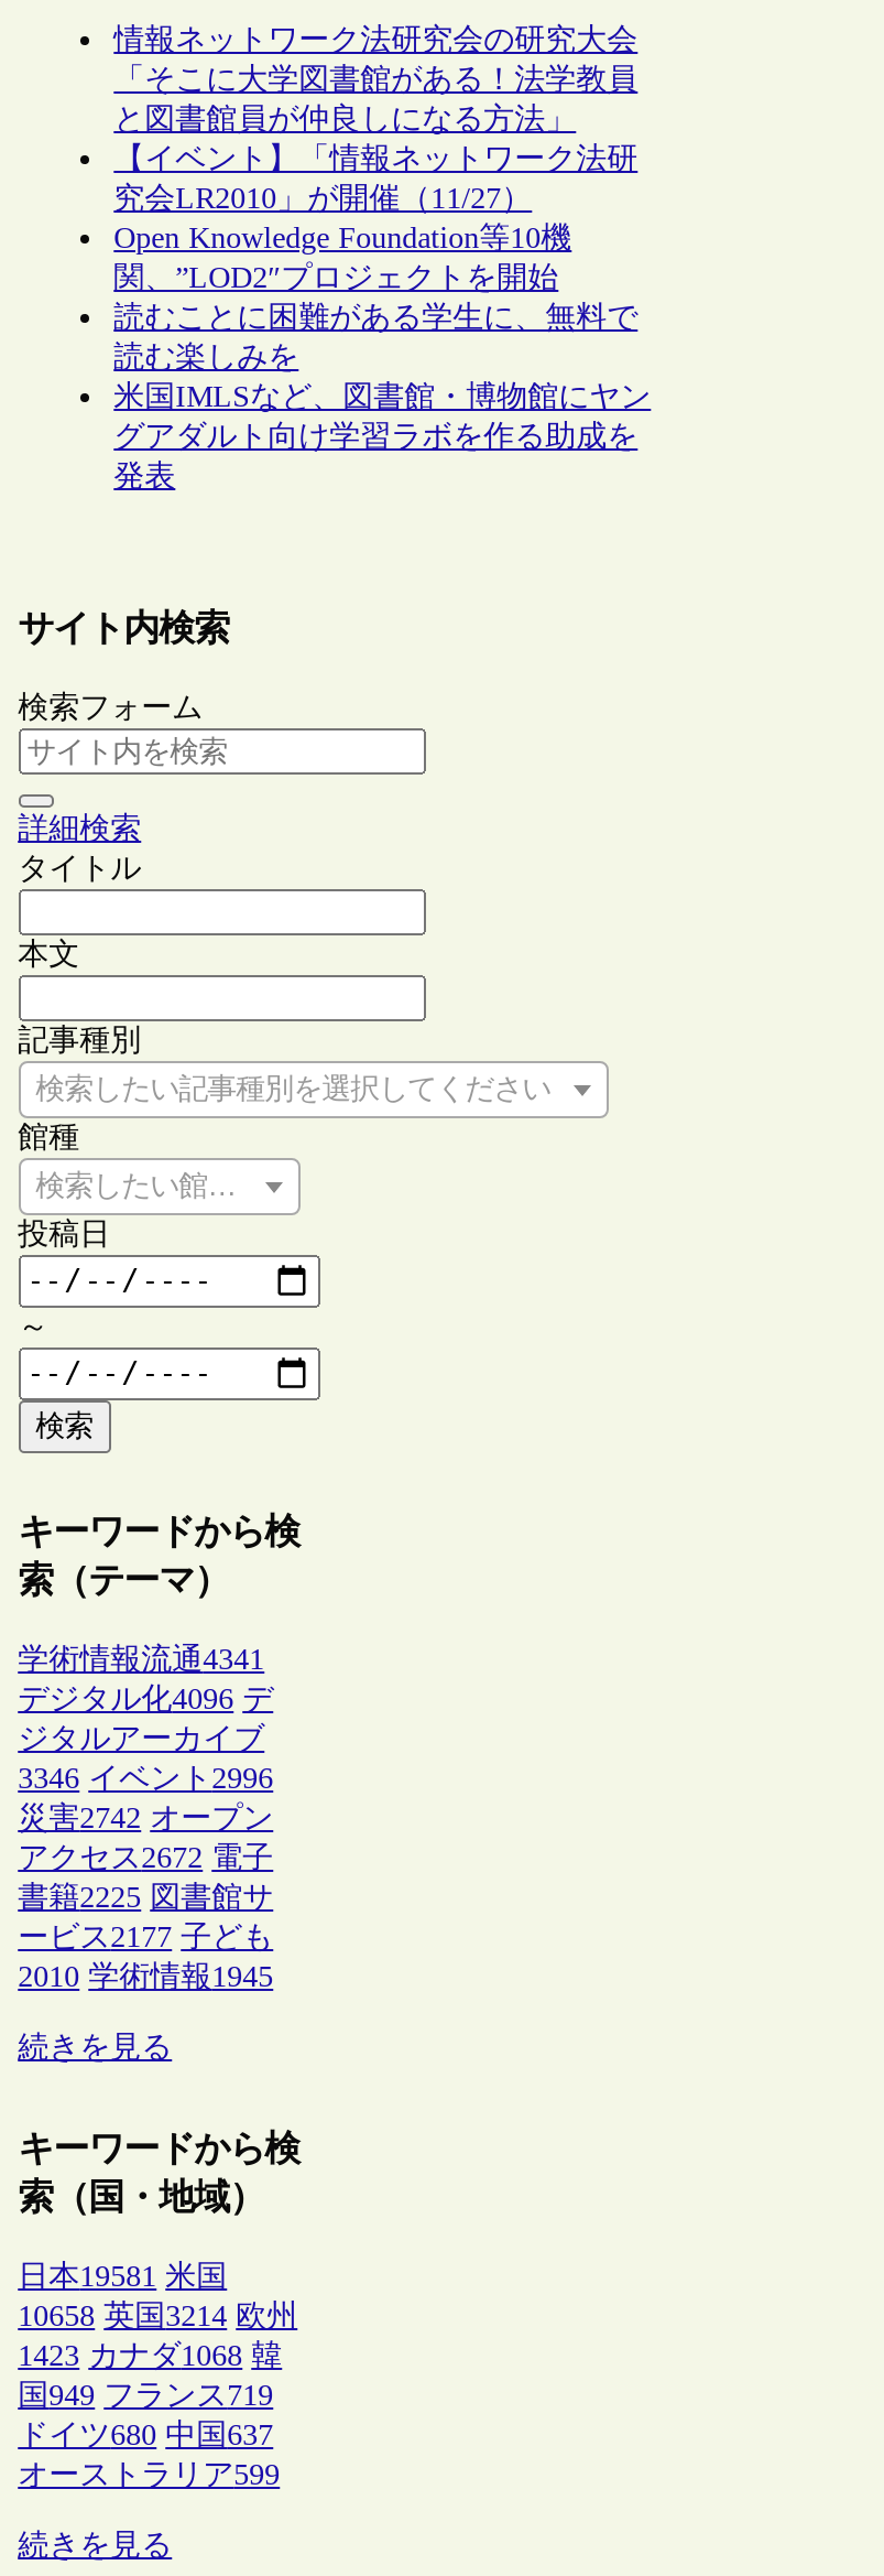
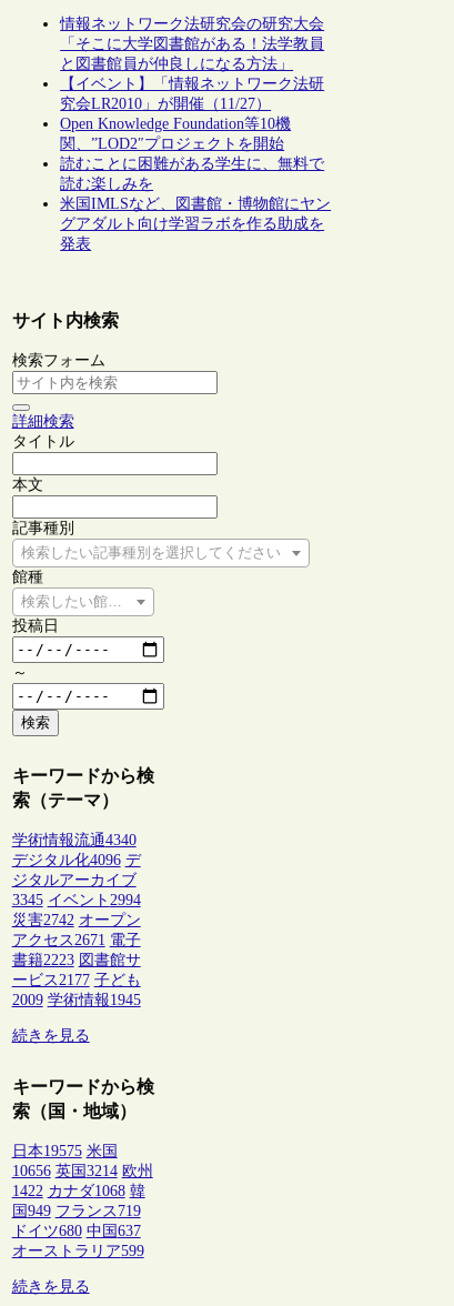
[18,1644,264,1677] 学術情報流通4341 -> [12,832,136,849] 学術情報流通4340
[18,1763,273,1796] 3346 イベント2996 -> [12,892,141,909] 3345 イベント2994
[18,1842,273,1875] アクセス2672 電子 -> [12,932,141,949] アクセス2671 電子
[18,1882,273,1915] 書籍2225 図書館サ -> [12,952,141,969] 書籍2223 図書館サ
[18,1961,273,1994] 2010 学術情報1945 -> [12,992,141,1009] 2009 学術情報1945
[18,2260,227,2293] 日本19581 米国 -> [12,1143,117,1159] 日本19575 米国
[18,2299,297,2333] 10658 英国3214 欧州 -> [12,1163,153,1179] 10656 英国3214 欧州
[18,2339,282,2372] 1423 カナダ1068 韓 -> [12,1183,145,1199] 1422 カナダ1068 韓

